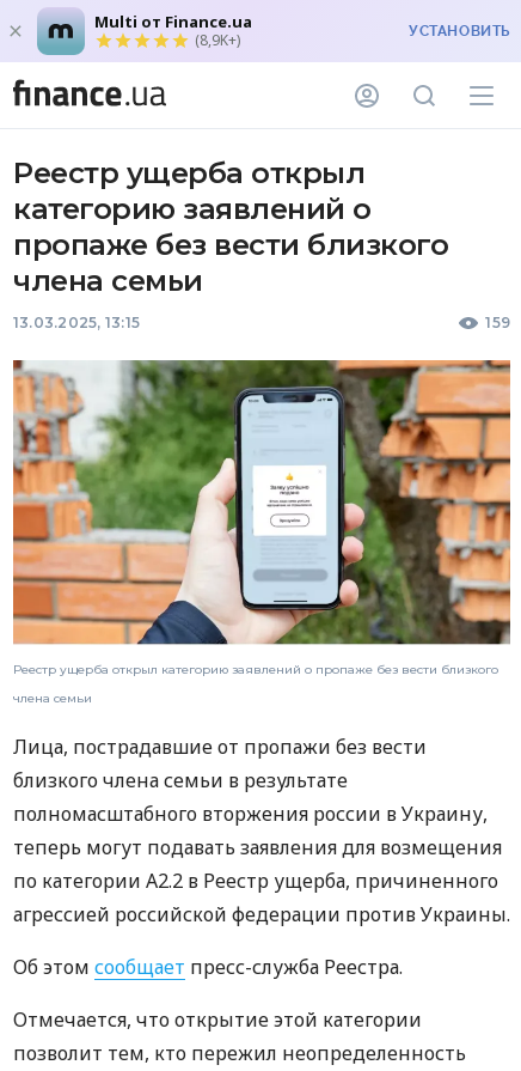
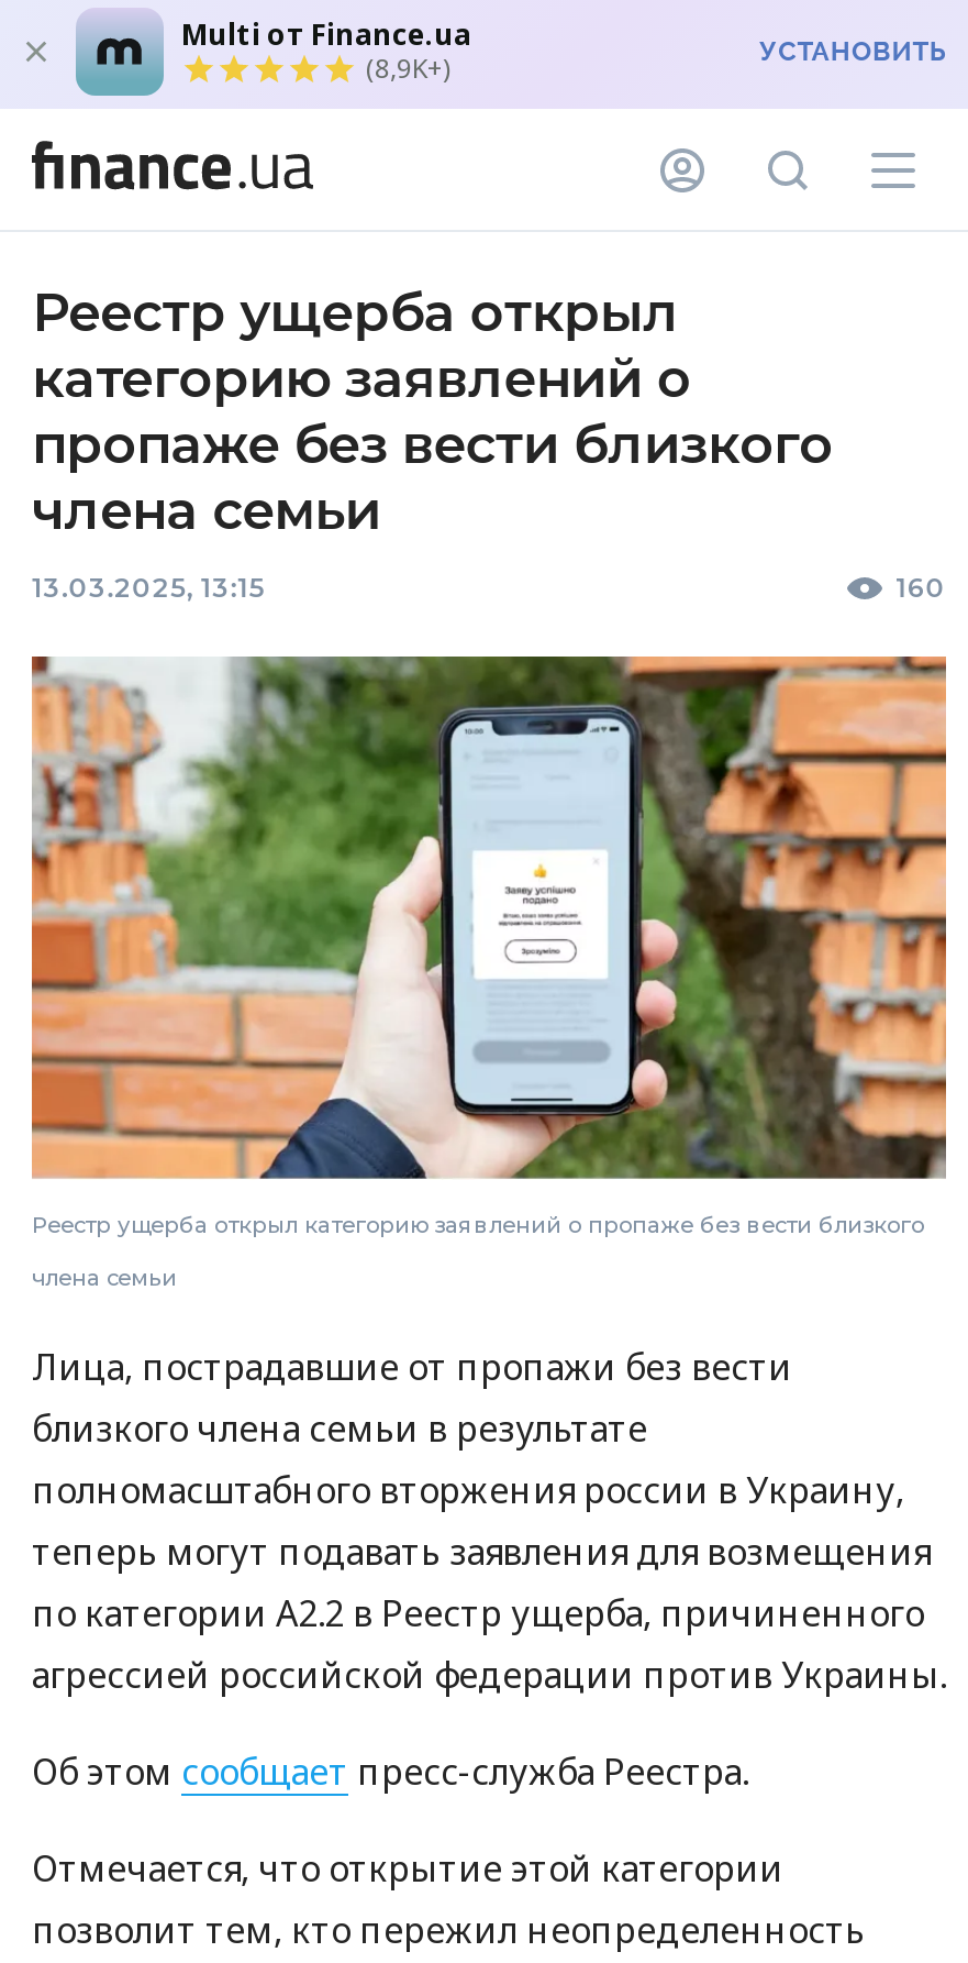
[486,314,510,331] 159 -> [896,571,946,604] 160

